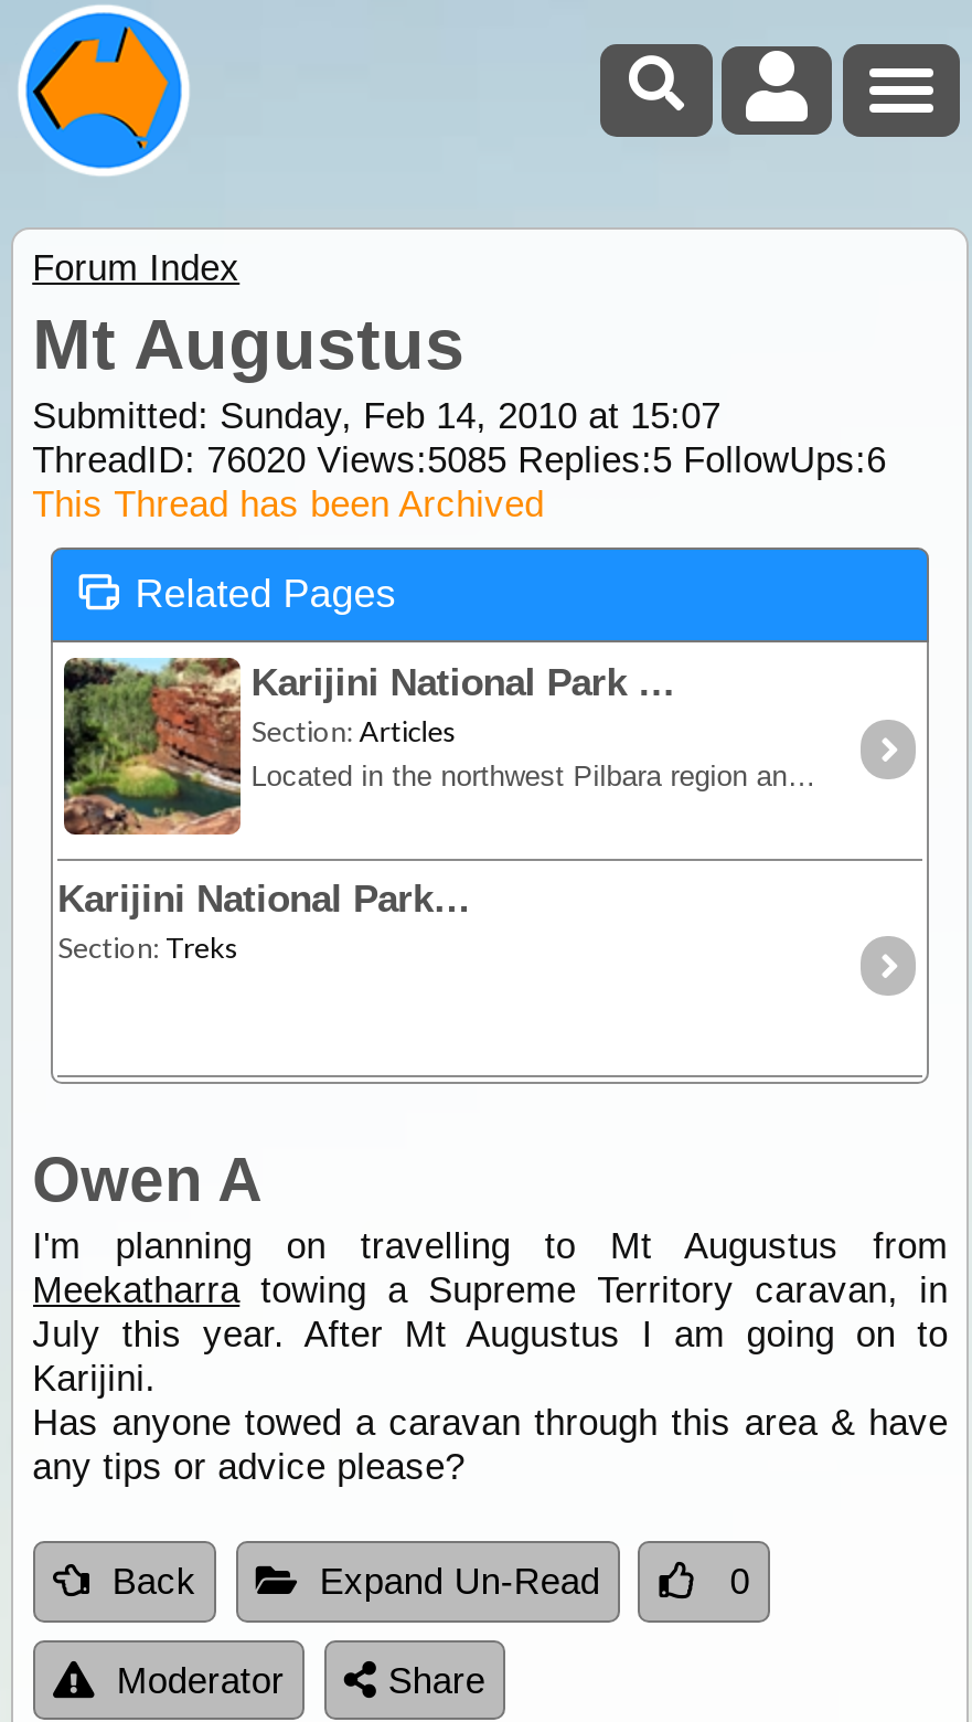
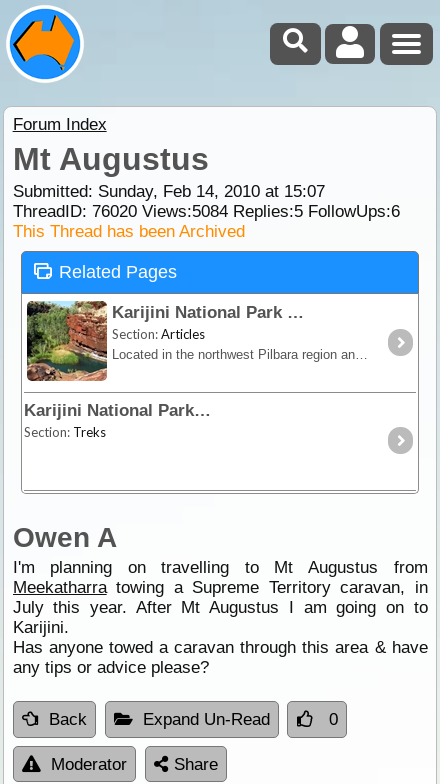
[32,439,886,481] ThreadID: 76020 Views:5085 Replies:5 FollowUps:6 -> [13,202,400,221] ThreadID: 76020 Views:5084 Replies:5 FollowUps:6

